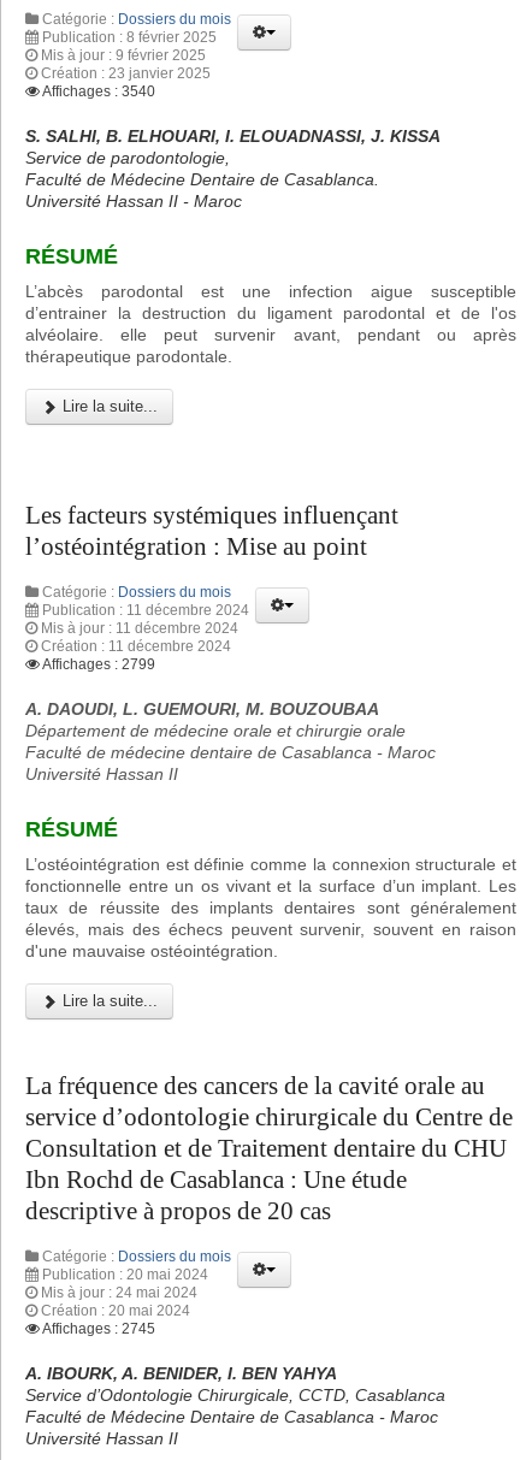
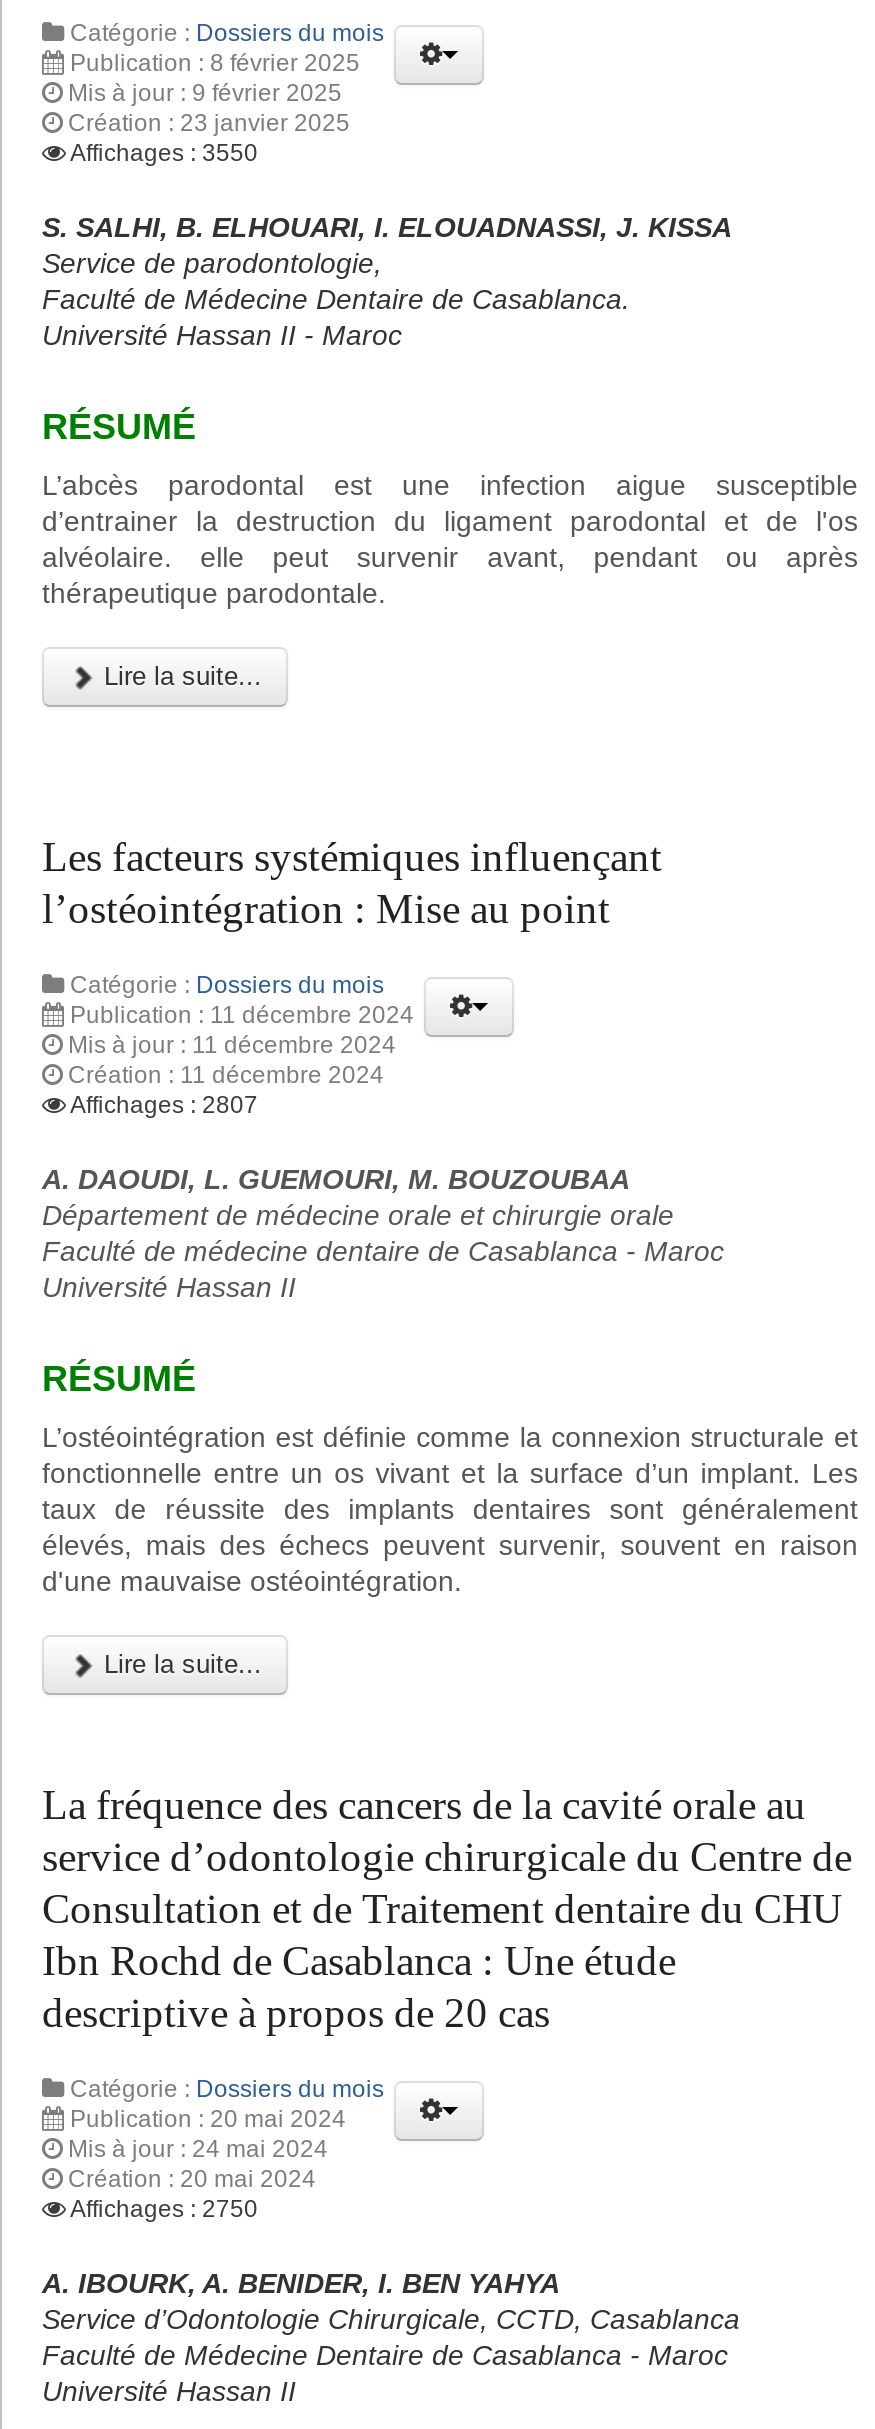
[42,83,155,99] Affichages : 3540 -> [70,138,258,166] Affichages : 3550
[42,656,155,673] Affichages : 2799 -> [70,1091,258,1119] Affichages : 2807
[42,1320,155,1337] Affichages : 2745 -> [70,2195,258,2223] Affichages : 2750

